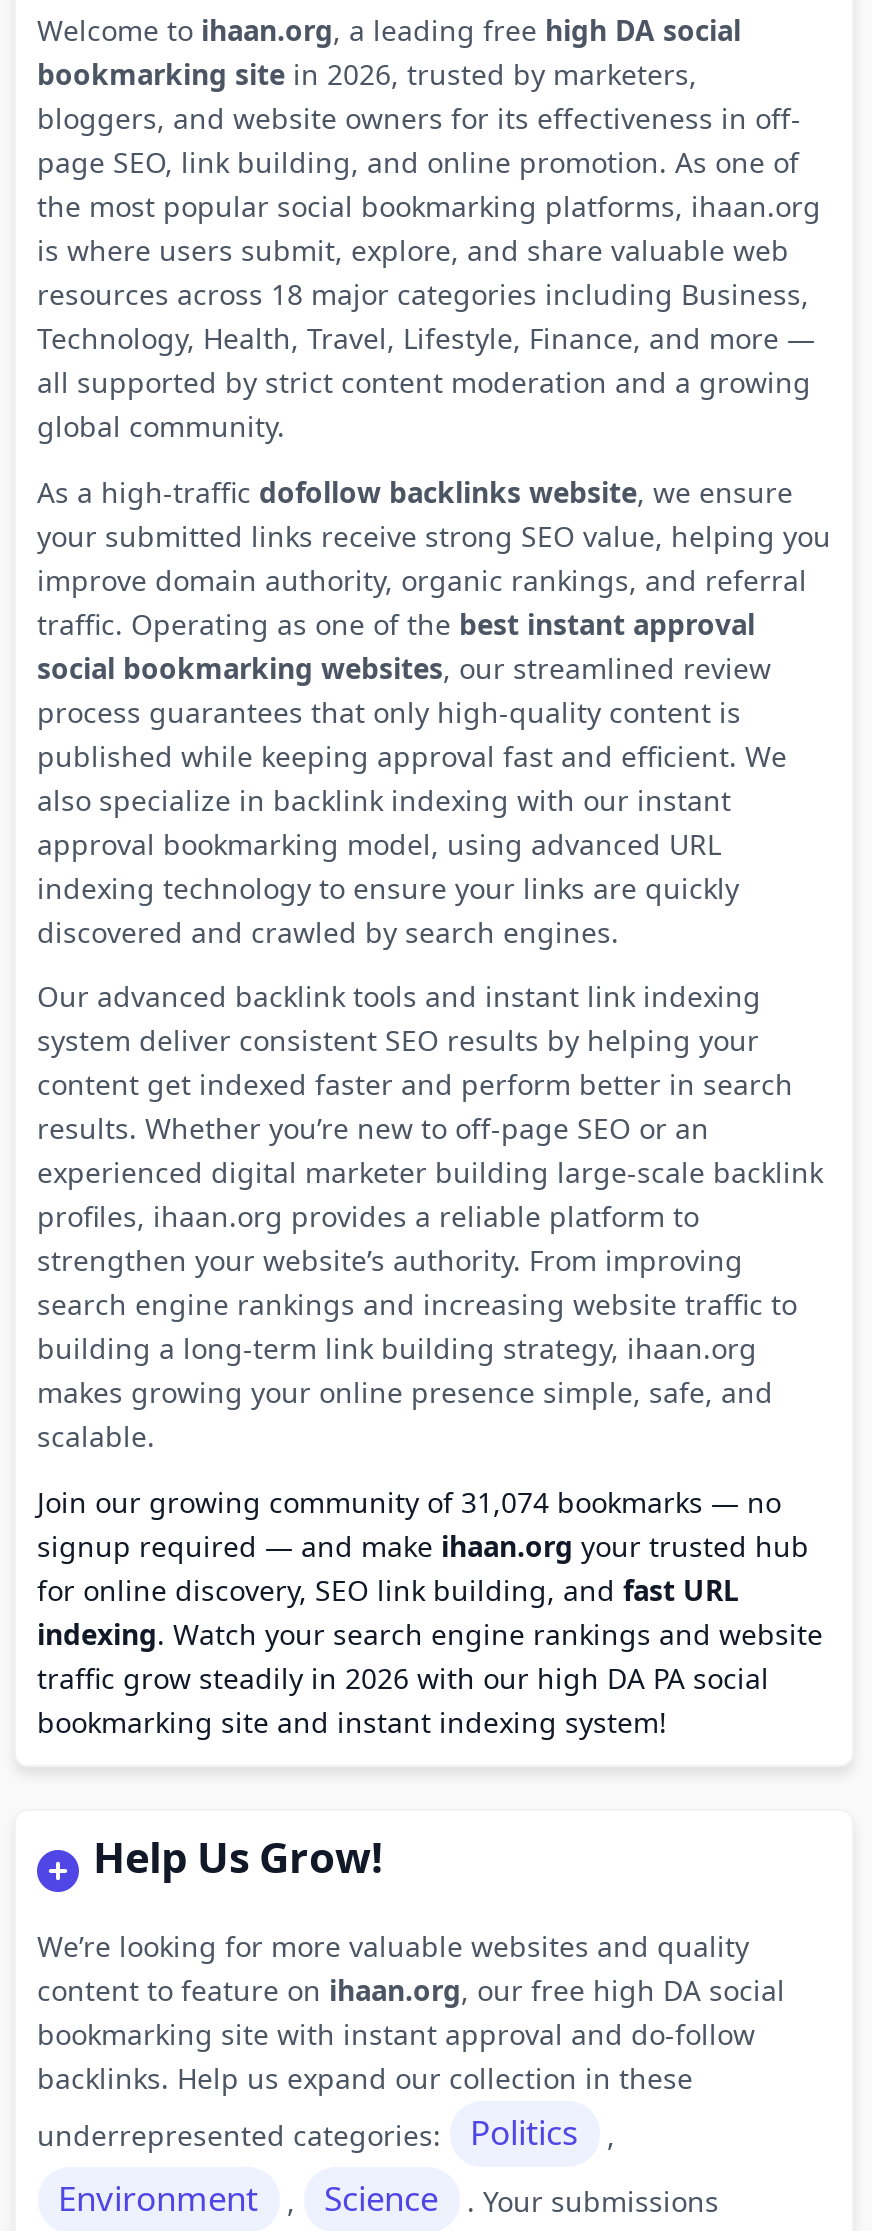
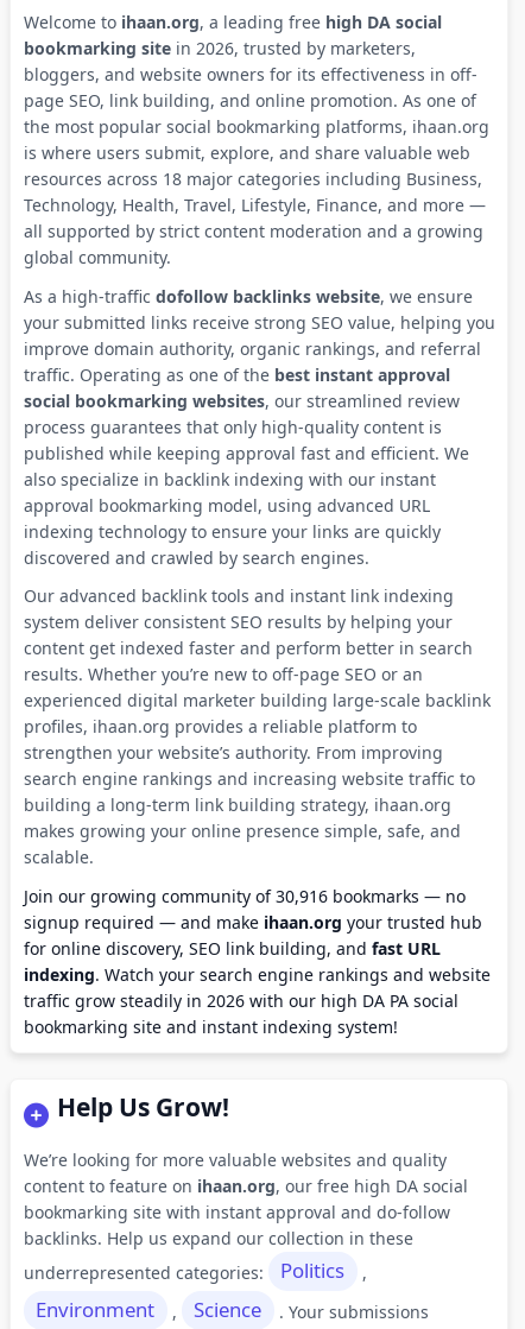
[37,1483,781,1521] Join our growing community of 31,074 bookmarks — no -> [23,885,465,907] Join our growing community of 30,916 bookmarks — no

